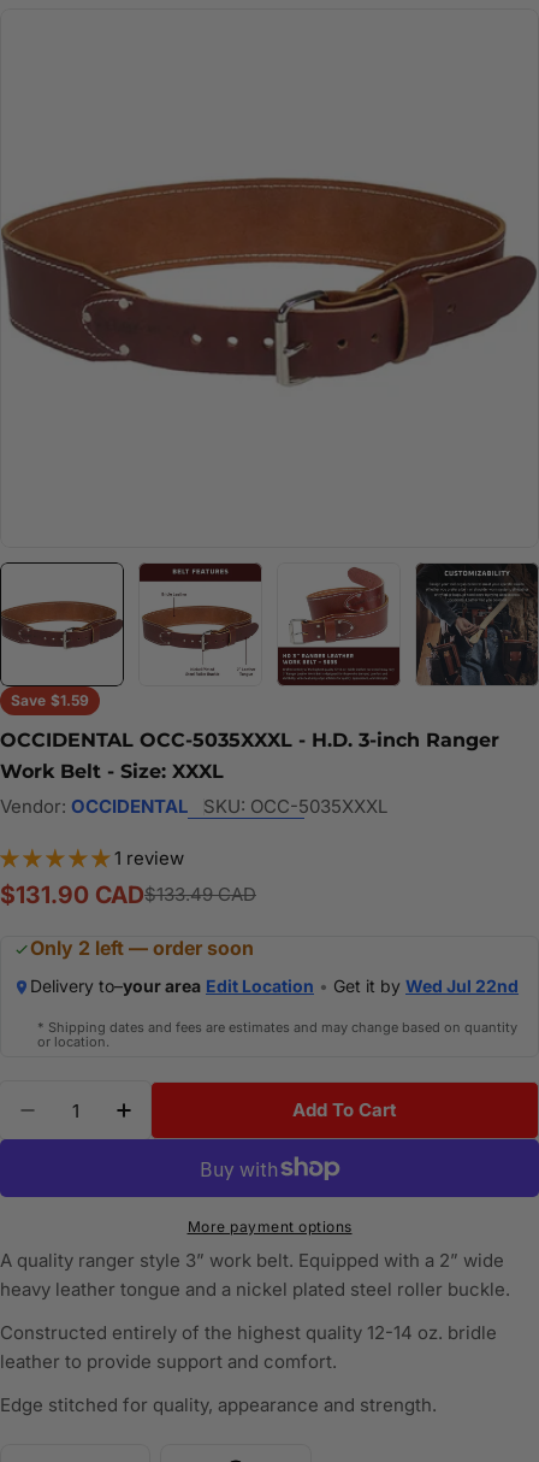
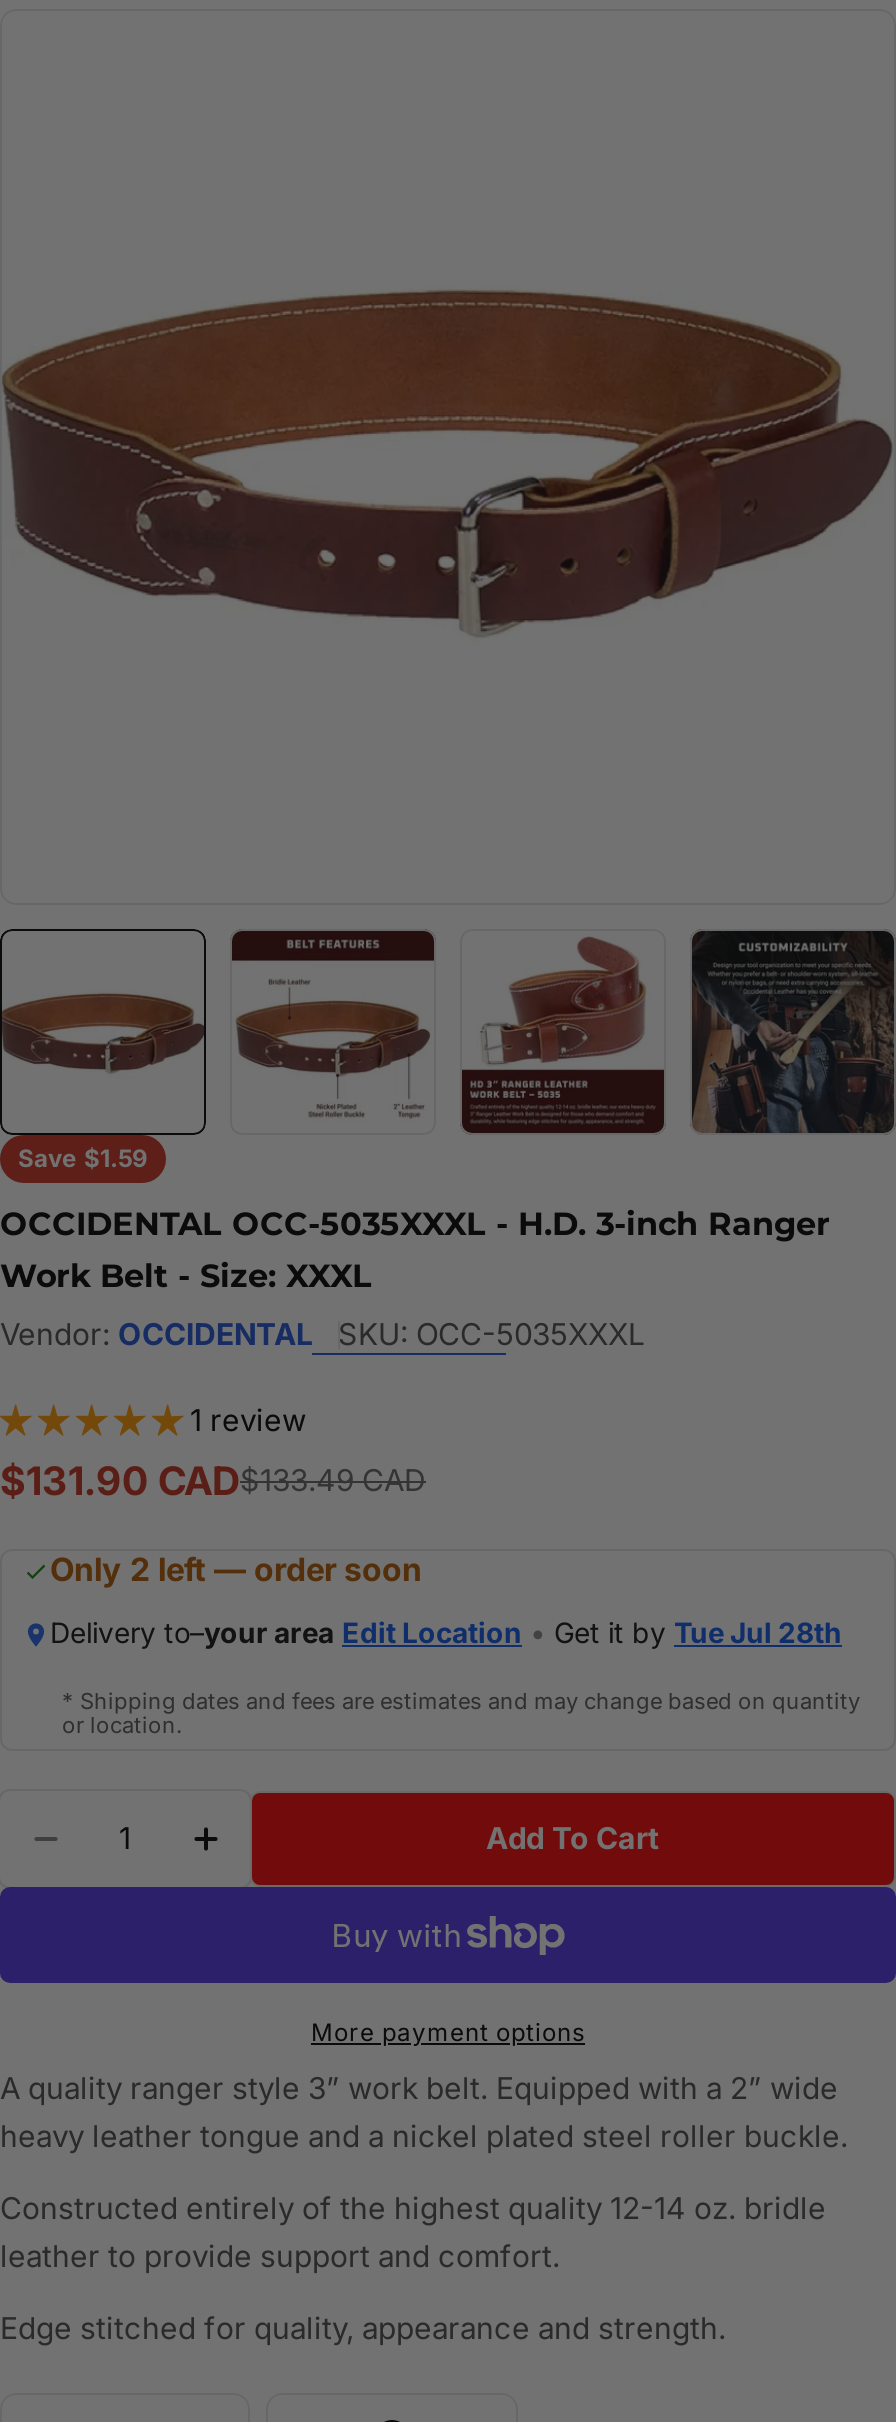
[30,976,519,996] Delivery to–your area Edit Location • Get it by Wed Jul 22nd -> [50,1615,842,1649] Delivery to–your area Edit Location • Get it by Tue Jul 28th

